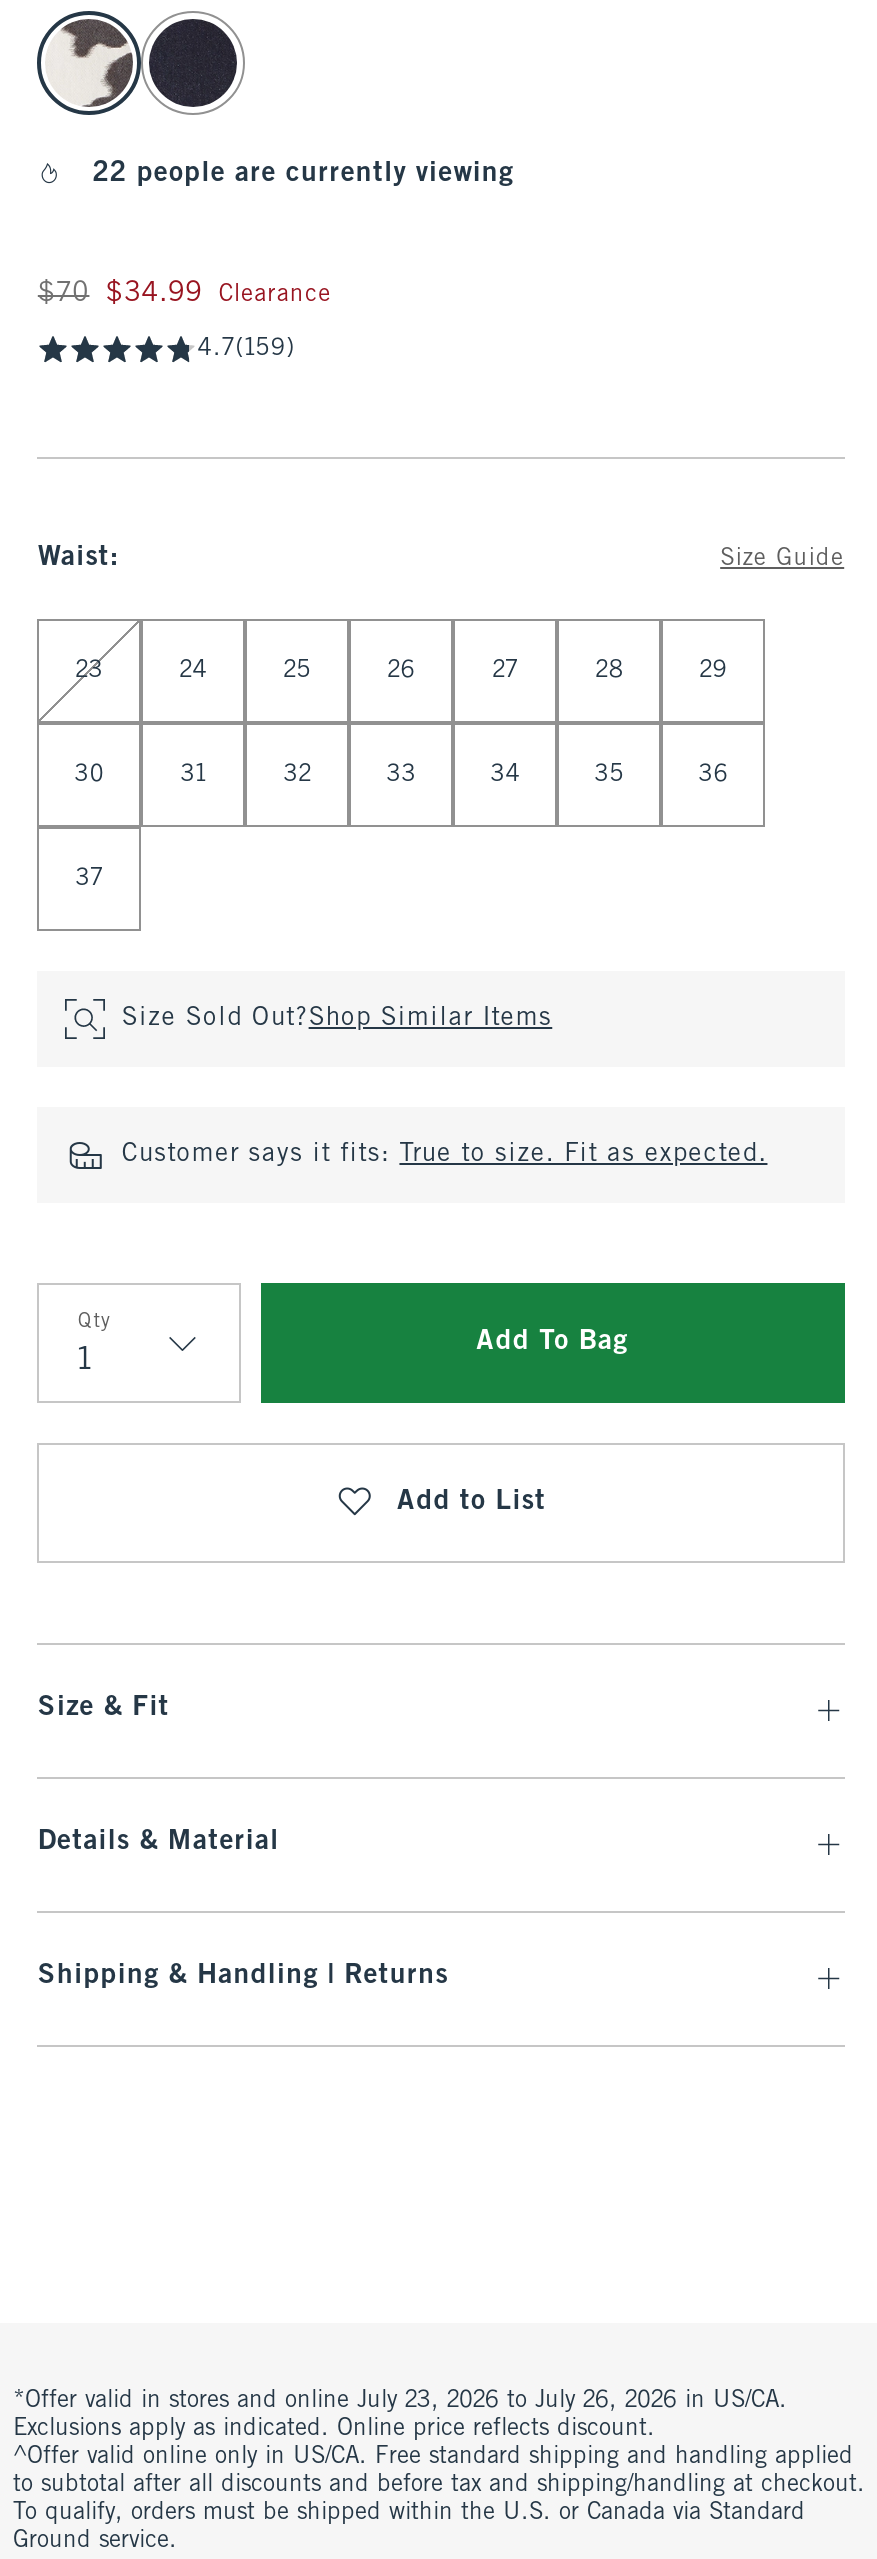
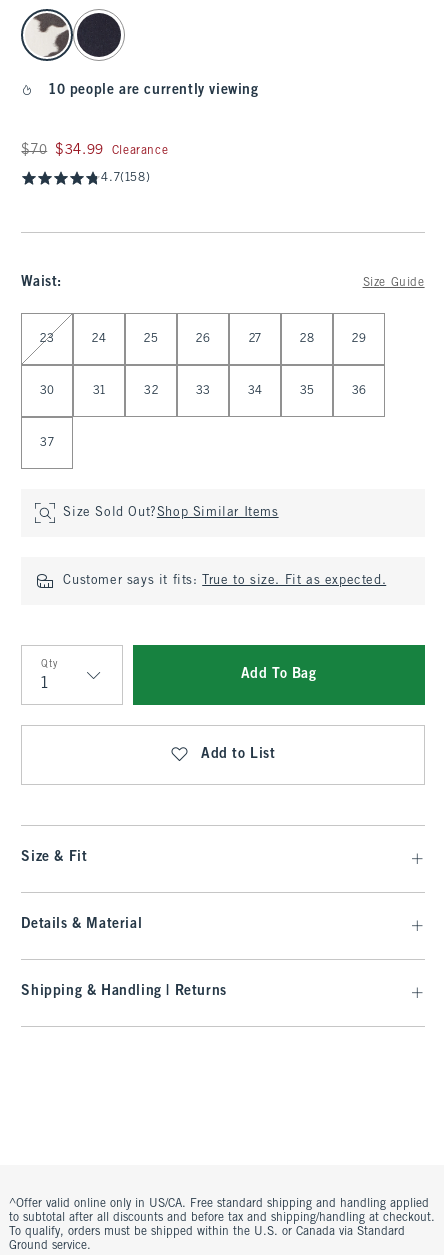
[93,161,514,187] 22 people are currently viewing -> [49,84,259,97] 10 people are currently viewing
[198,337,295,361] 4.7(159) -> [101,172,150,184] 4.7(158)
[13,2389,787,2441] *Offer valid in stores and online July 23, 2026 to July 26, 2026 in US/CA. | Exclusions apply as indicated. Online price reflects discount. -> none

